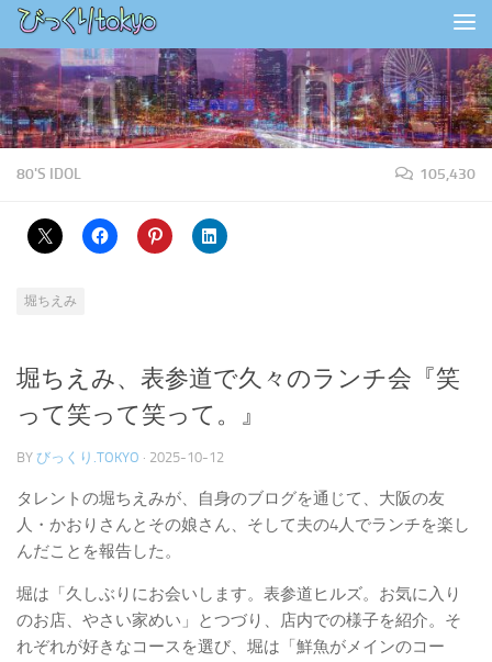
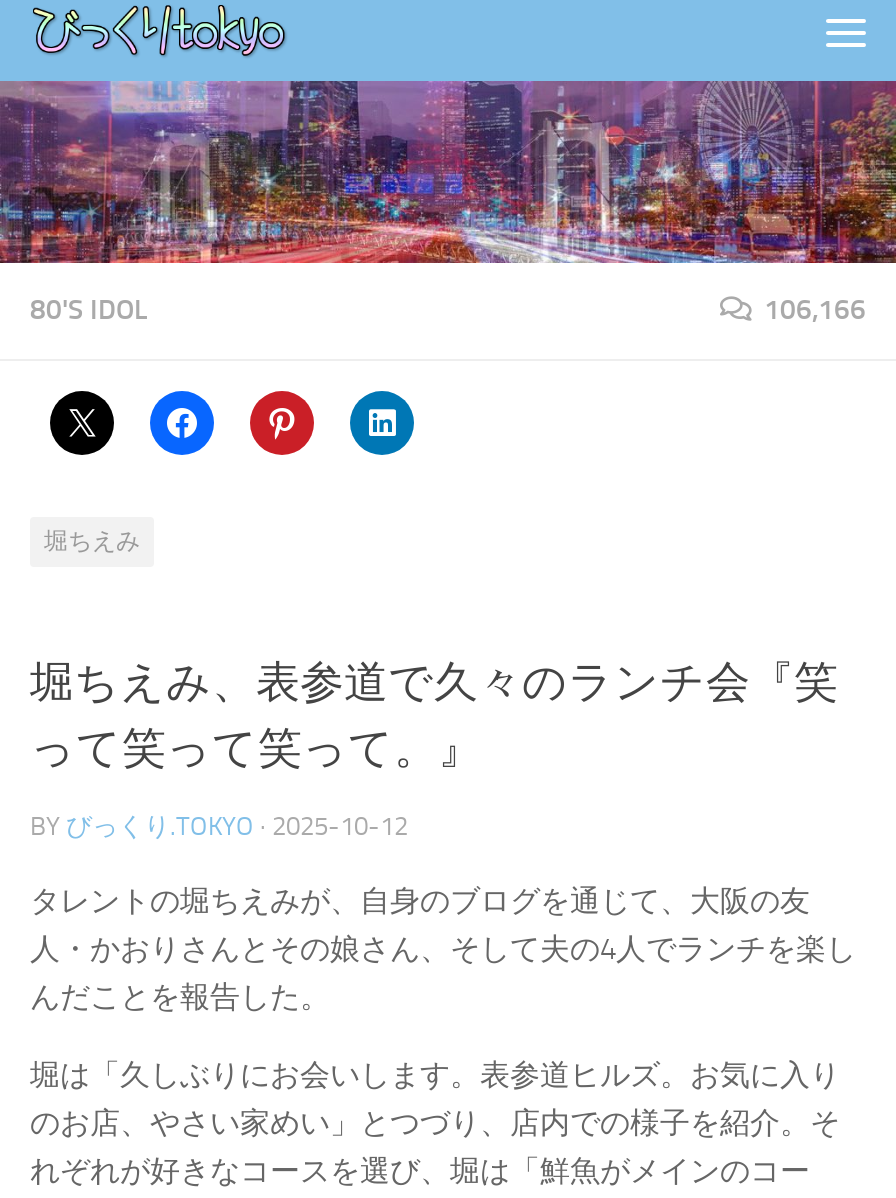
[420,165,476,184] 105,430 -> [764,293,866,327] 106,166

